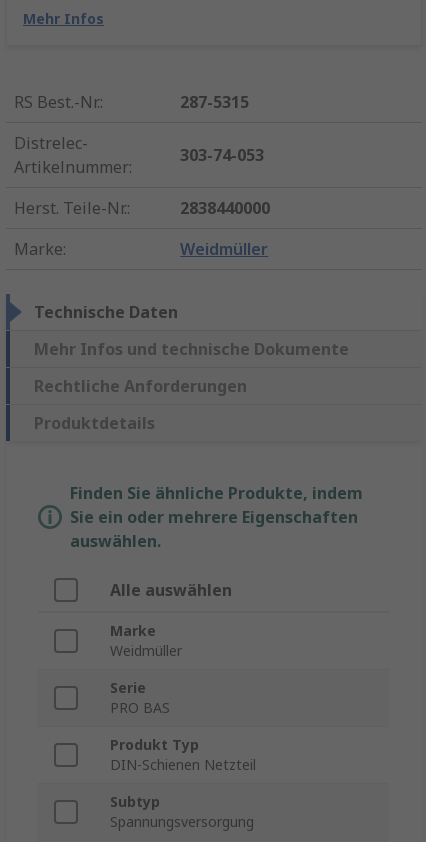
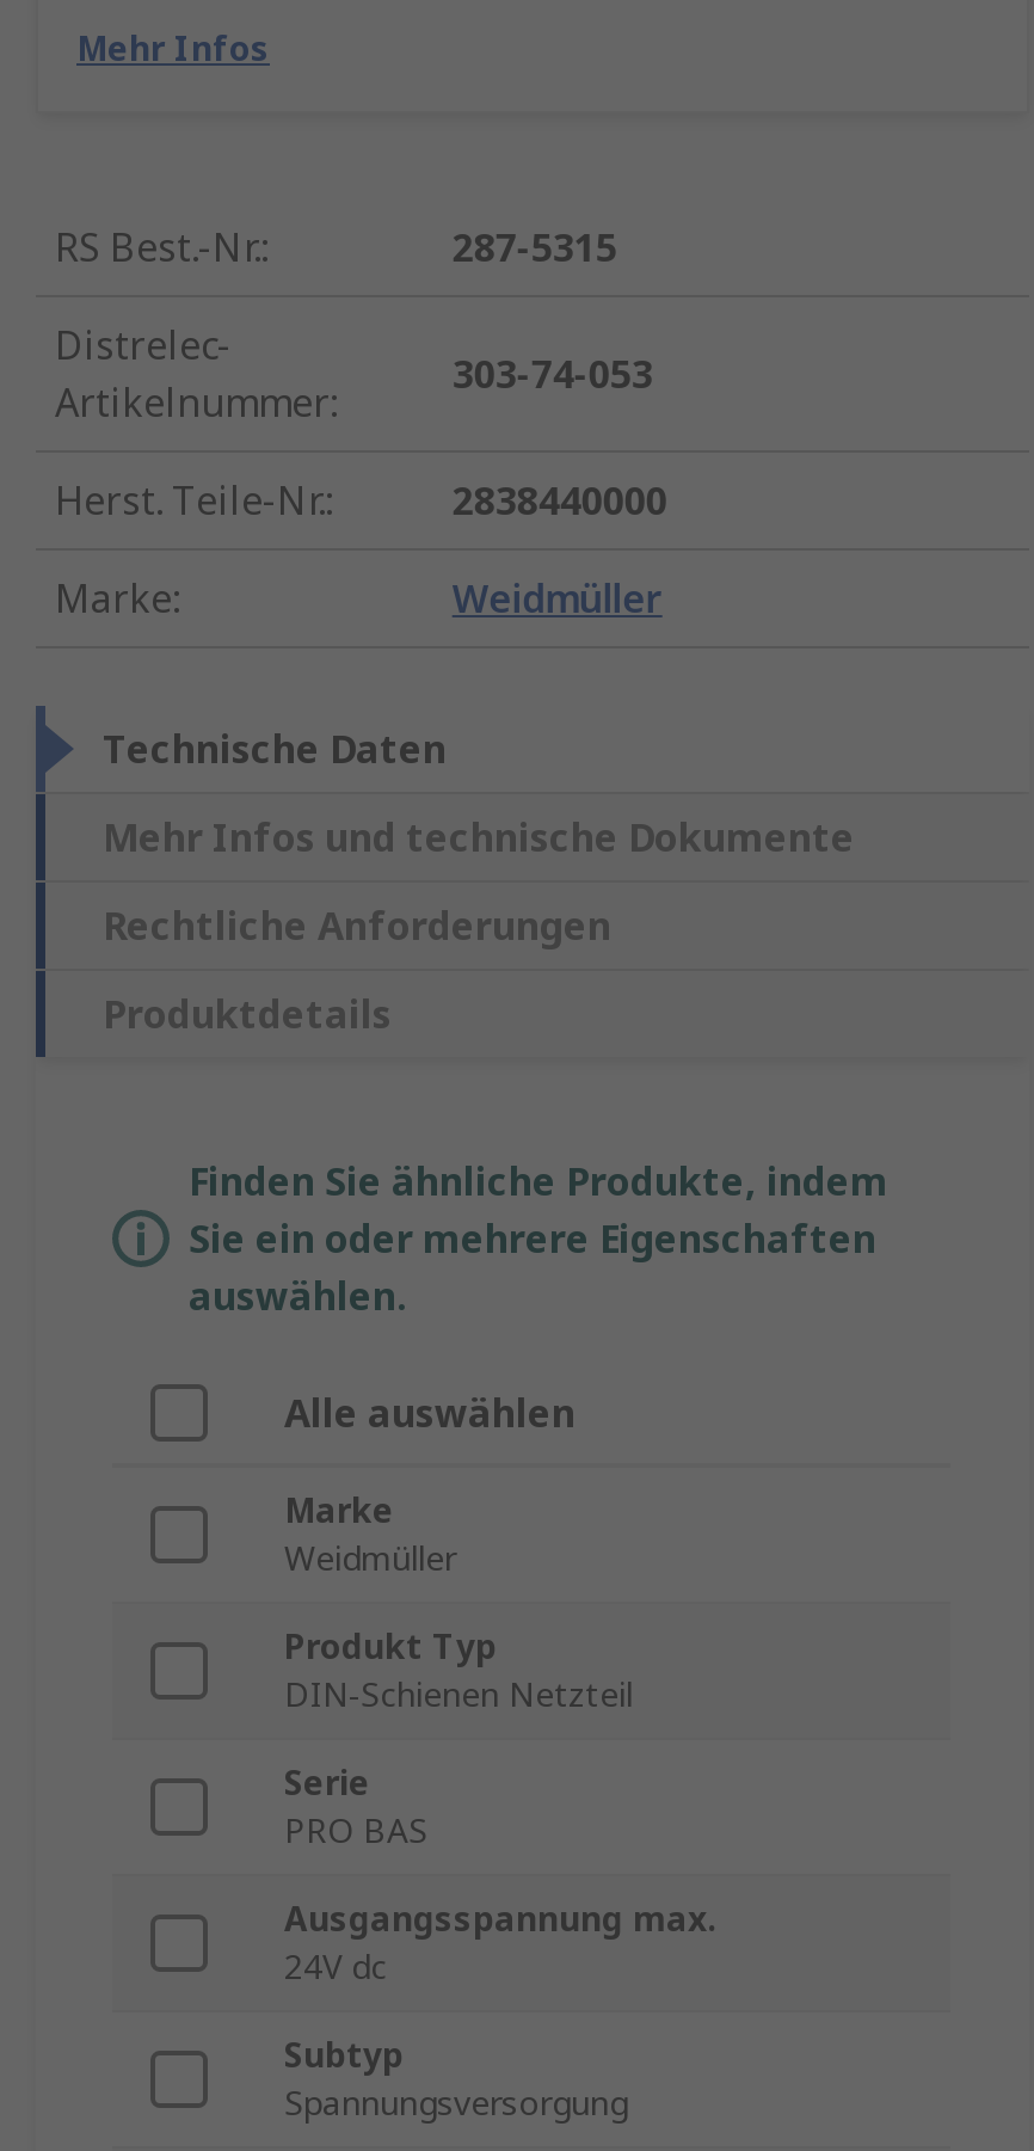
none -> [284,1897,716,1990] Ausgangsspannung max. | 24V dc
moved [110,735,256,774] -> [284,1624,633,1717]: Produkt Typ | DIN-Schienen Netzteil

